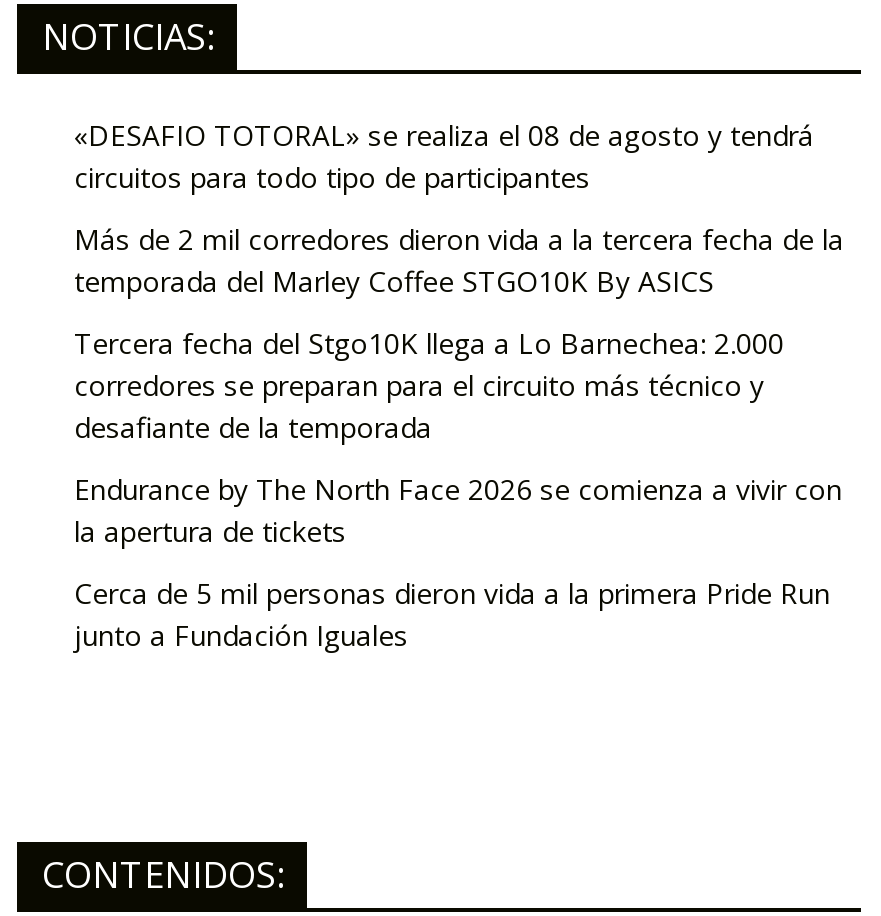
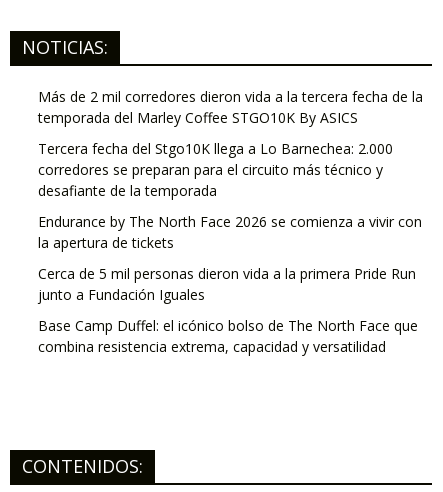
[74,117,814,197] «DESAFIO TOTORAL» se realiza el 08 de agosto y tendrá | circuitos para todo tipo de participantes -> none
moved [74,221,844,655] -> [38,87,423,304]: Más de 2 mil corredores dieron vida a la tercera fecha de la | temporada del Marley Coffee STGO10K By ASICS | Tercera fecha del Stgo10K llega a Lo Barnechea: 2.000 | ... | Cerca de 5 mil personas dieron vida a la primera Pride Run | junto a Fundación Iguales
none -> [38,316,418,356] Base Camp Duffel: el icónico bolso de The North Face que | combina resistencia extrema, capacidad y versatilidad

